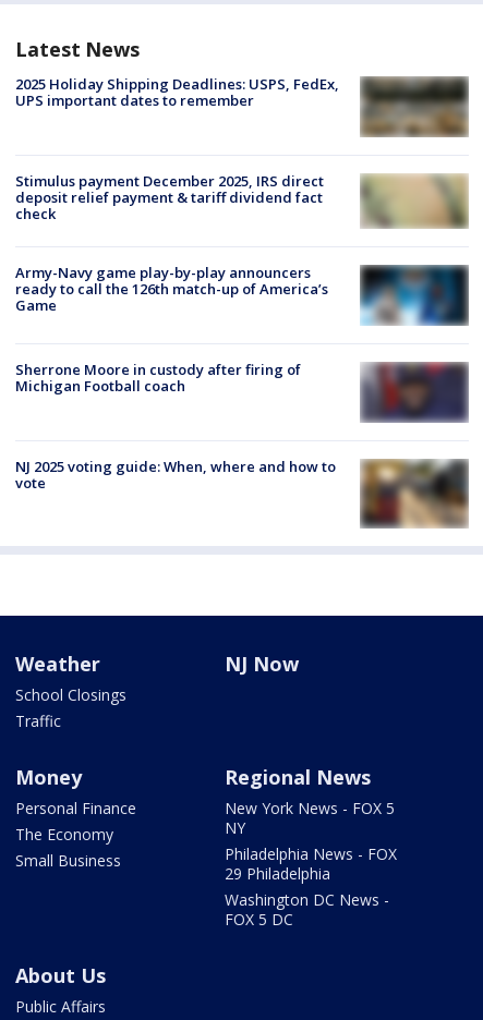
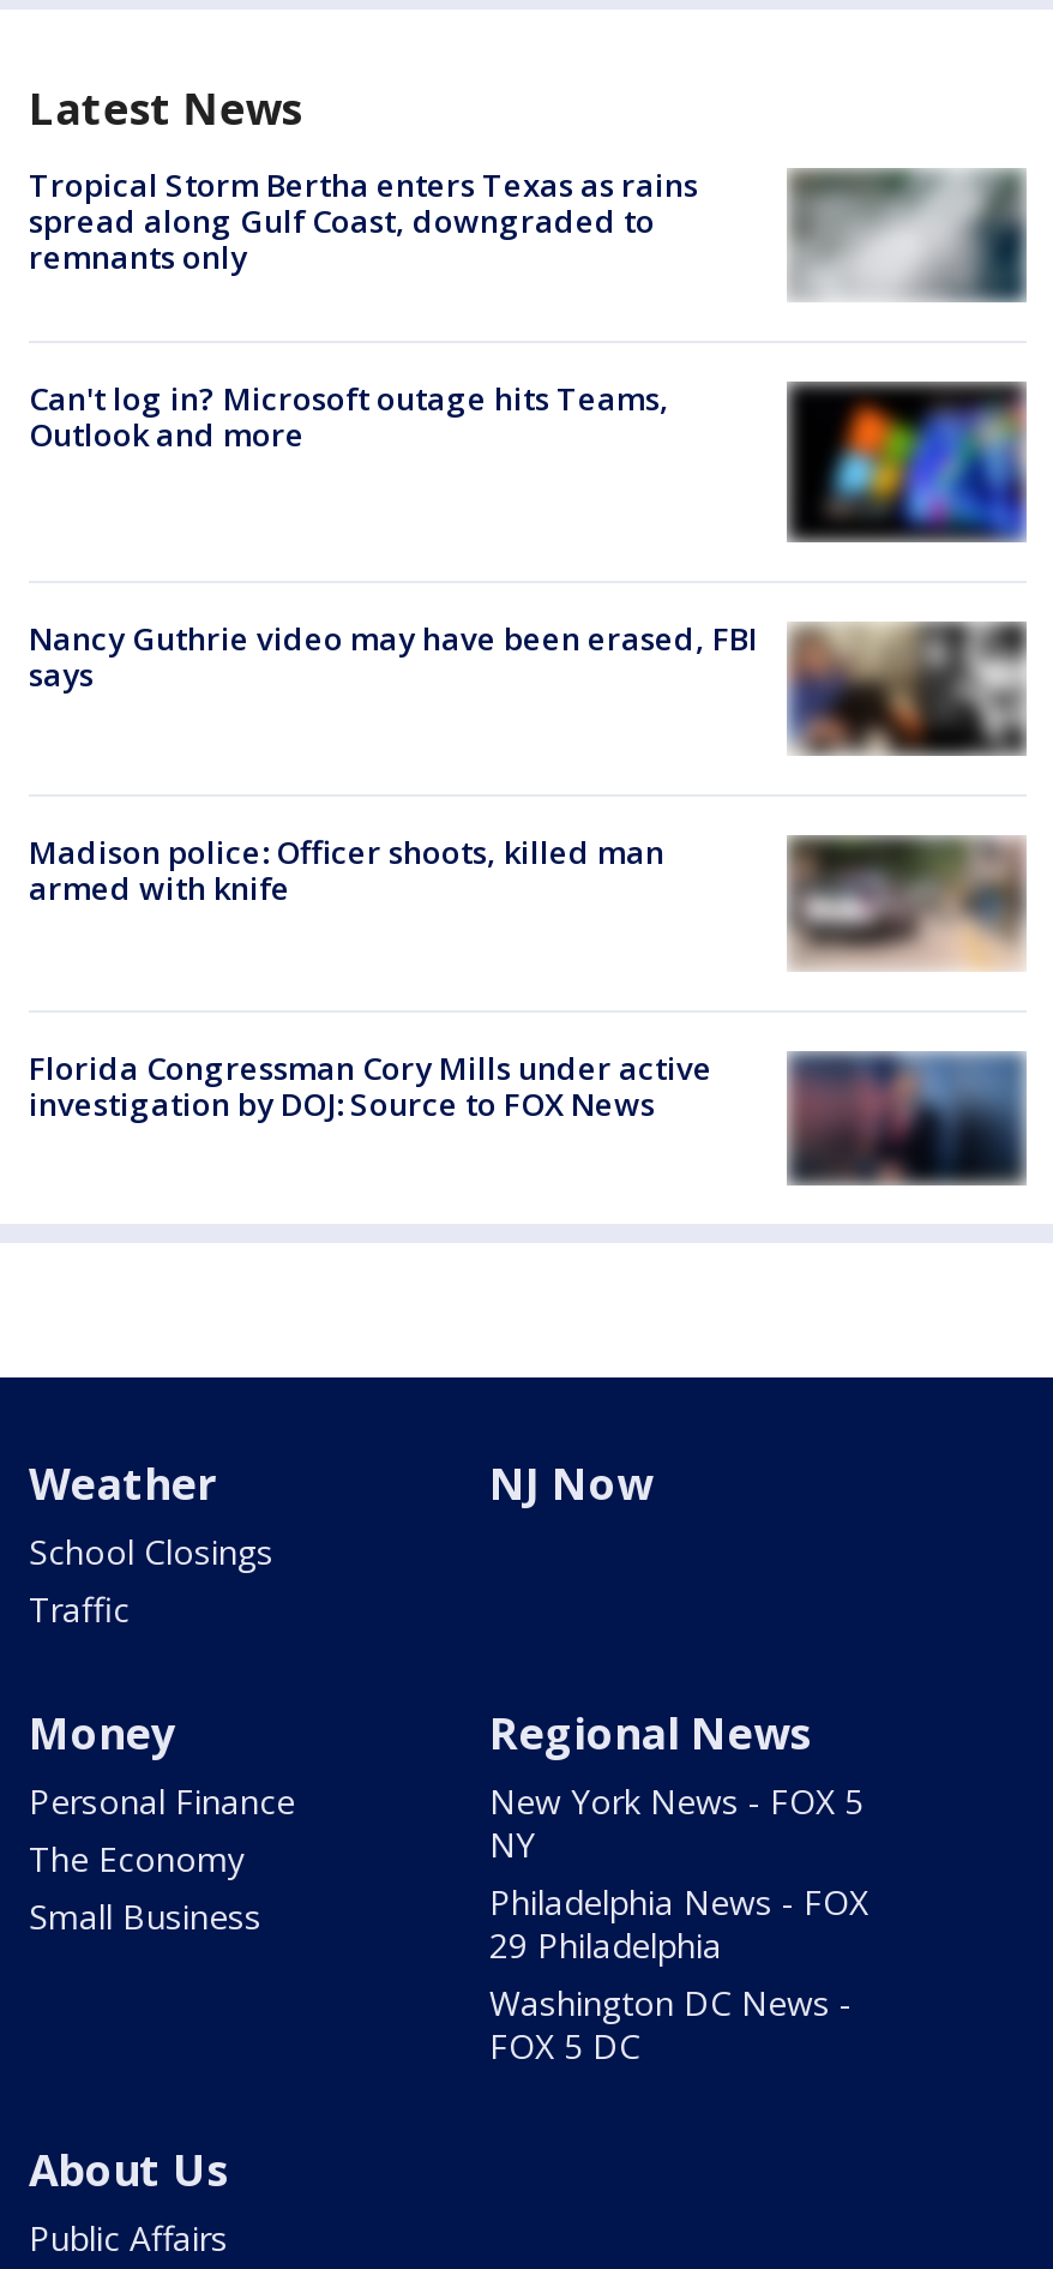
[15,74,469,137] [image] | 2025 Holiday Shipping Deadlines: USPS, FedEx, | UPS important dates to remember -> [29,163,1024,300] [image] | Tropical Storm Bertha enters Texas as rains | spread along Gulf Coast, downgraded to | remnants only
[15,171,324,224] Stimulus payment December 2025, IRS direct | deposit relief payment & tariff dividend fact | check -> [29,377,669,457] Can't log in? Microsoft outage hits Teams, | Outlook and more
[360,174,469,236] [image] -> [784,382,1029,545] [image]
[15,262,470,333] [image] | Army-Navy game play-by-play announcers | ready to call the 126th match-up of America’s | Game -> [29,605,1029,758] [image] | Nancy Guthrie video may have been erased, FBI | says
[15,360,301,396] Sherrone Moore in custody after firing of | Michigan Football coach -> [29,831,664,910] Madison police: Officer shoots, killed man | armed with knife
[361,362,469,430] [image] -> [787,818,1027,972] [image]
[15,457,469,529] [image] | NJ 2025 voting guide: When, where and how to | vote -> [29,1032,1027,1188] [image] | Florida Congressman Cory Mills under active | investigation by DOJ: Source to FOX News

